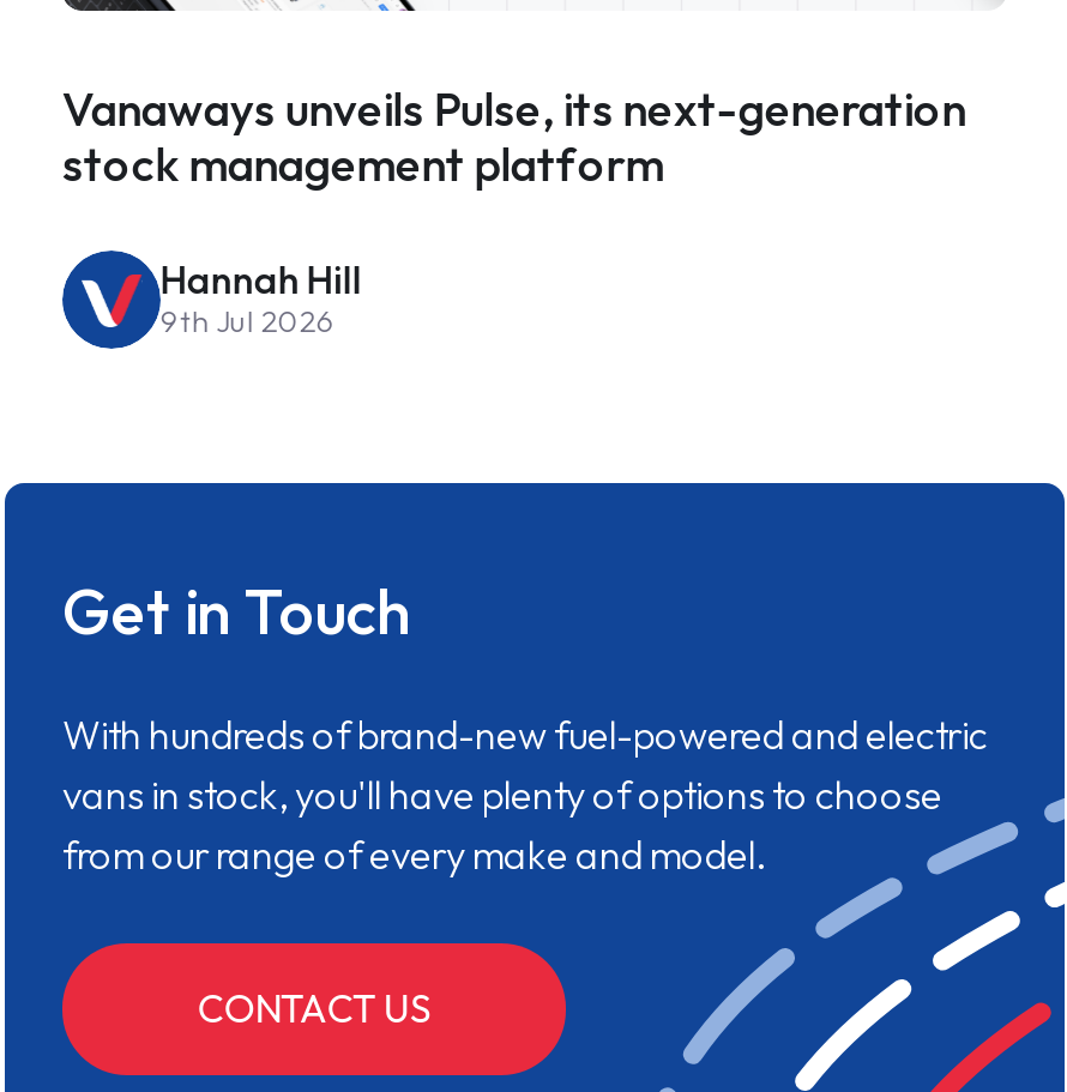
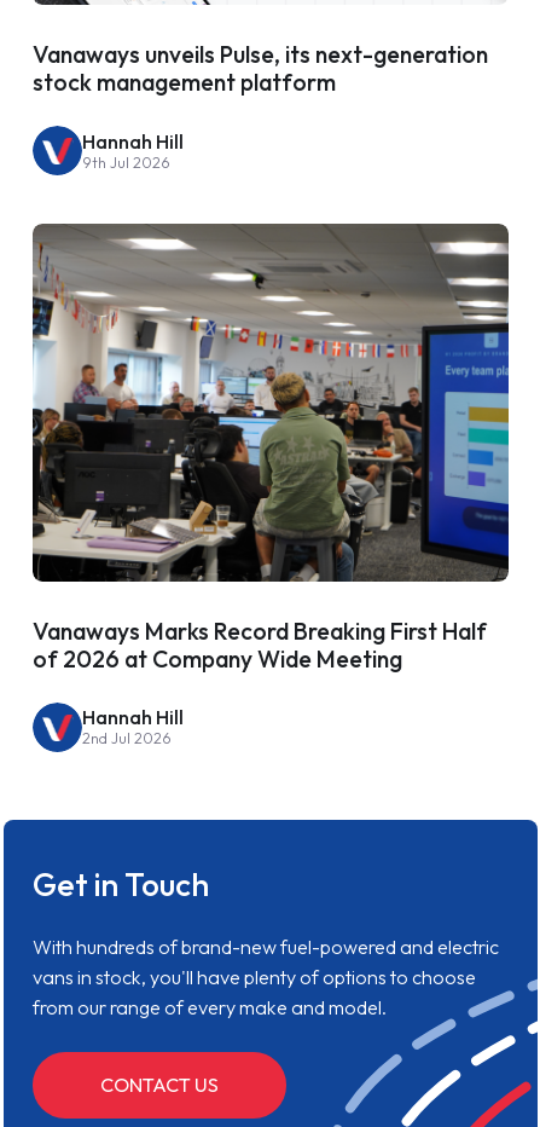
none -> [31,222,510,748] [image] | Vanaways Marks Record Breaking First Half | of 2026 at Company Wide Meeting | Hannah Hill | 2nd Jul 2026

